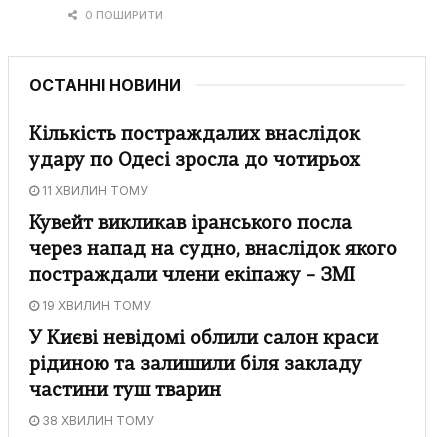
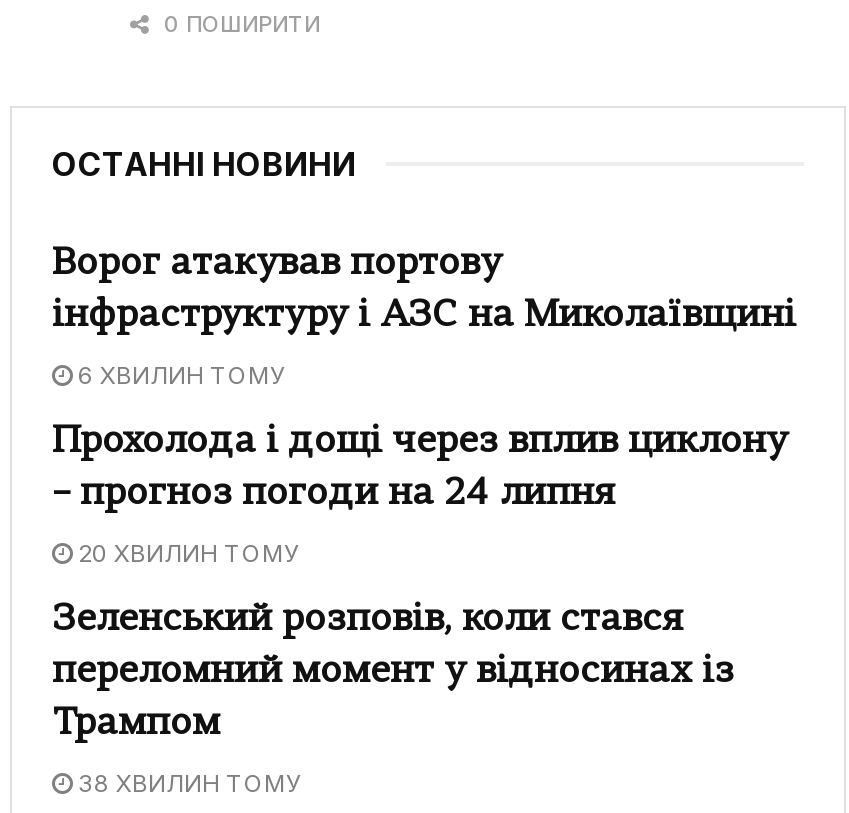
[29,126,360,171] Кількість постраждалих внаслідок | удару по Одесі зросла до чотирьох -> [52,245,796,335] Ворог атакував портову | інфраструктуру і АЗС на Миколаївщині
[39,183,148,198] 11 ХВИЛИН ТОМУ -> [72,359,286,389] 6 ХВИЛИН ТОМУ
[29,215,397,286] Кувейт викликав іранського посла | через напад на судно, внаслідок якого | постраждали члени екіпажу – ЗМІ -> [52,423,788,513] Прохолода і дощі через вплив циклону | – прогноз погоди на 24 липня
[39,298,151,313] 19 ХВИЛИН ТОМУ -> [72,537,300,567] 20 ХВИЛИН ТОМУ
[29,330,378,401] У Києві невідомі облили салон краси | рідиною та залишили біля закладу | частини туш тварин -> [52,601,734,743] Зеленський розповів, коли стався | переломний момент у відносинах із | Трампом

